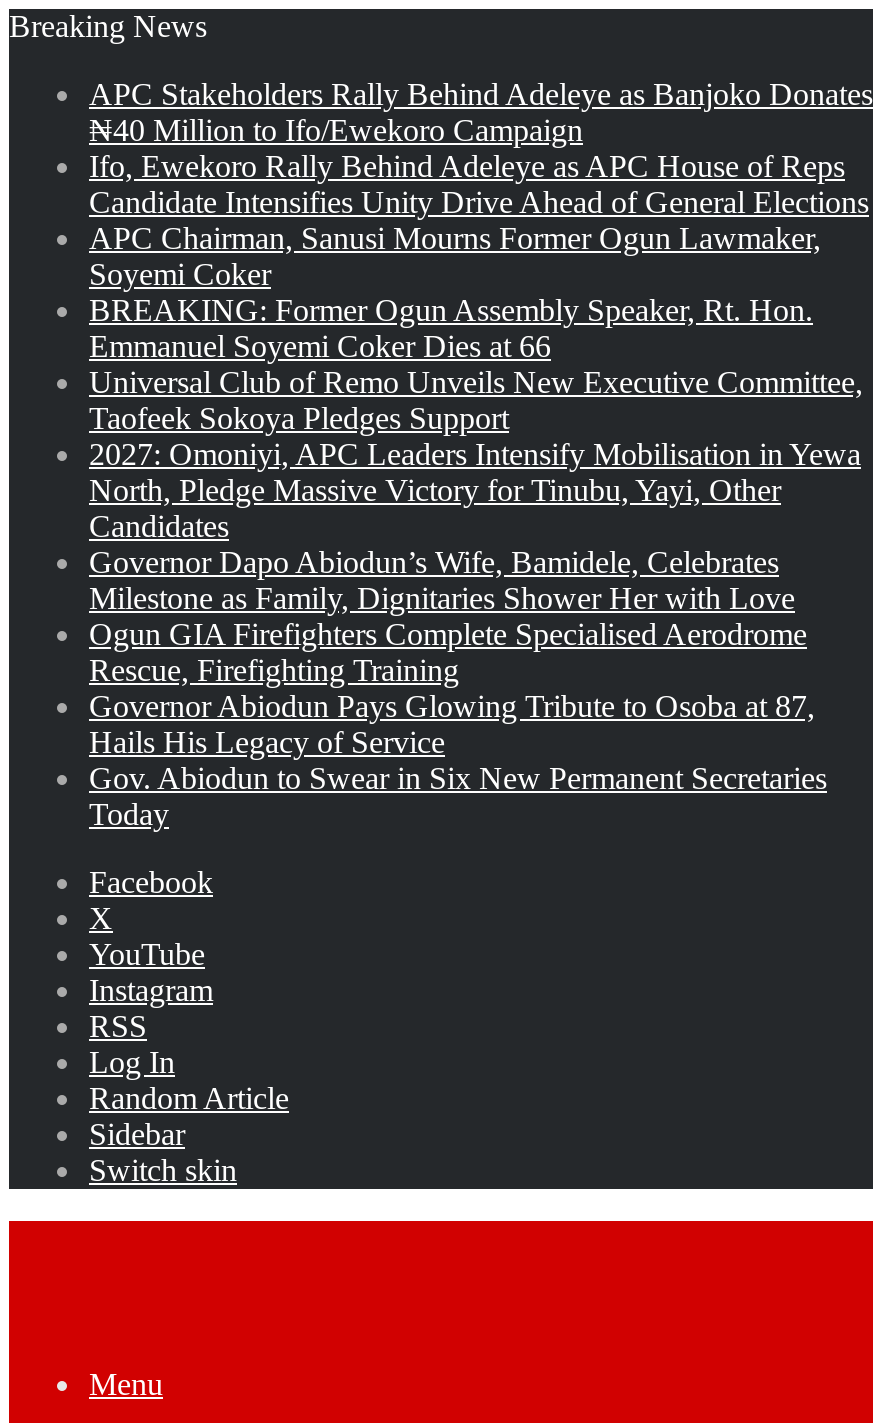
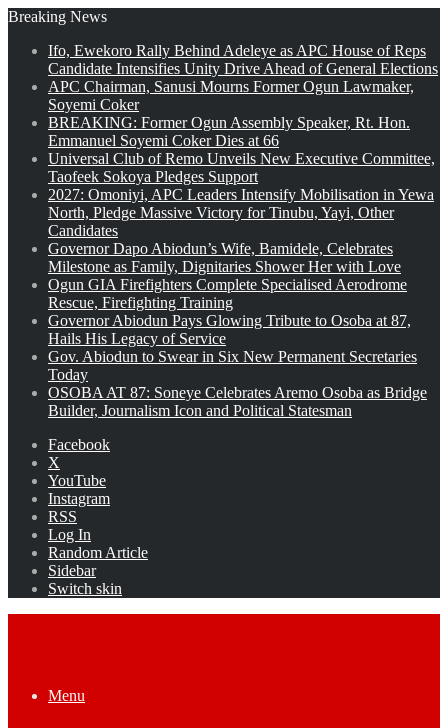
[89,77,873,147] APC Stakeholders Rally Behind Adeleye as Banjoko Donates | ₦40 Million to Ifo/Ewekoro Campaign -> none
moved [89,149,869,831] -> [48,42,438,383]: Ifo, Ewekoro Rally Behind Adeleye as APC House of Reps | Candidate Intensifies Unity Drive Ahead of General Elections | APC Chairman, Sanusi Mourns Former Ogun Lawmaker, | ... | Gov. Abiodun to Swear in Six New Permanent Secretaries | Today
none -> [48,384,427,419] OSOBA AT 87: Soneye Celebrates Aremo Osoba as Bridge | Builder, Journalism Icon and Political Statesman

